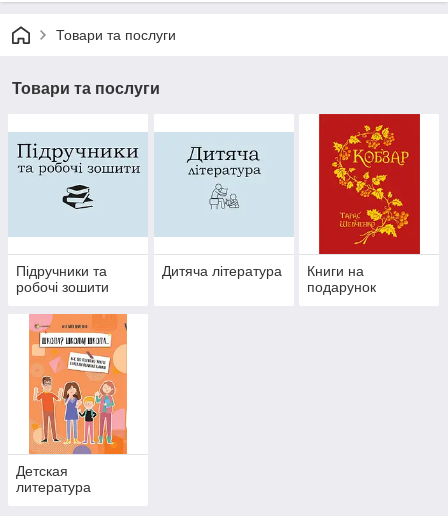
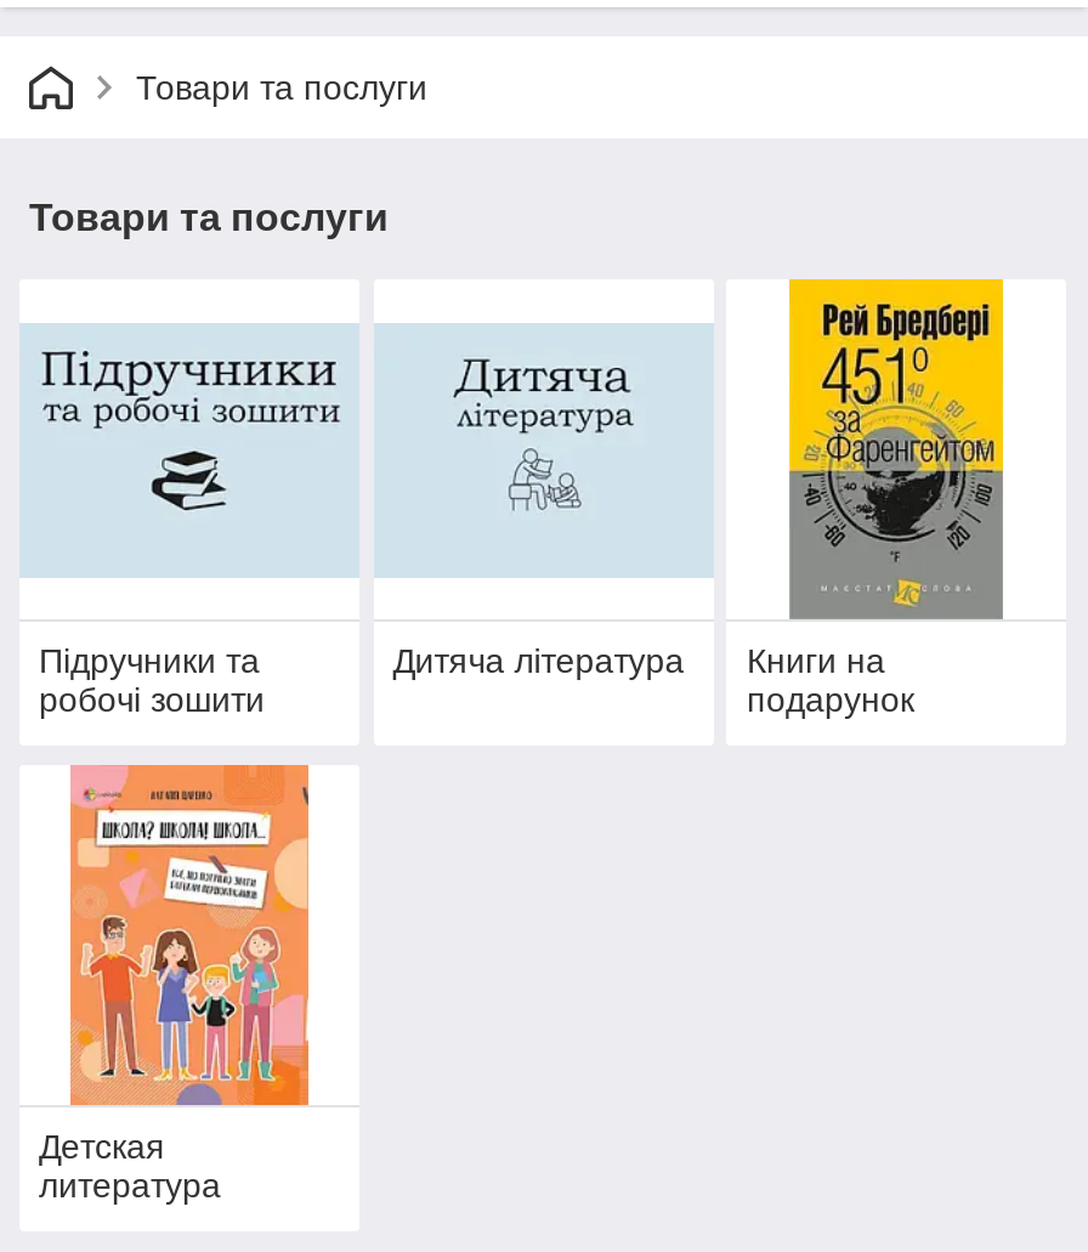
[318,113,421,255] [image] -> [775,277,1020,622] [image]

